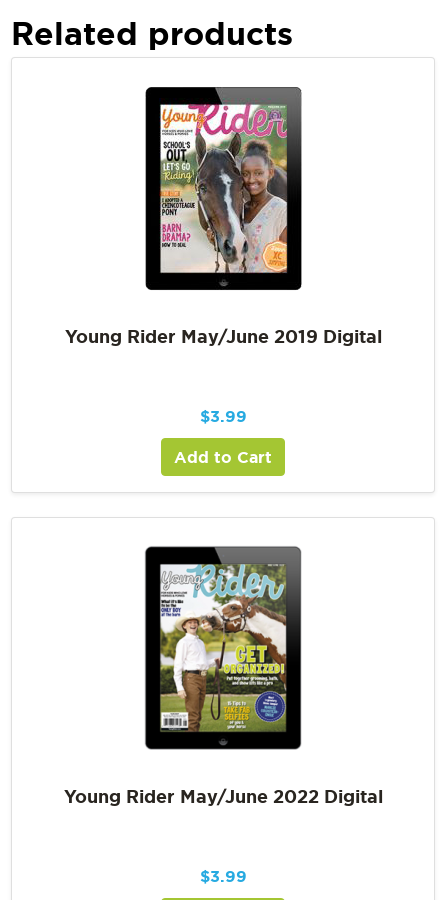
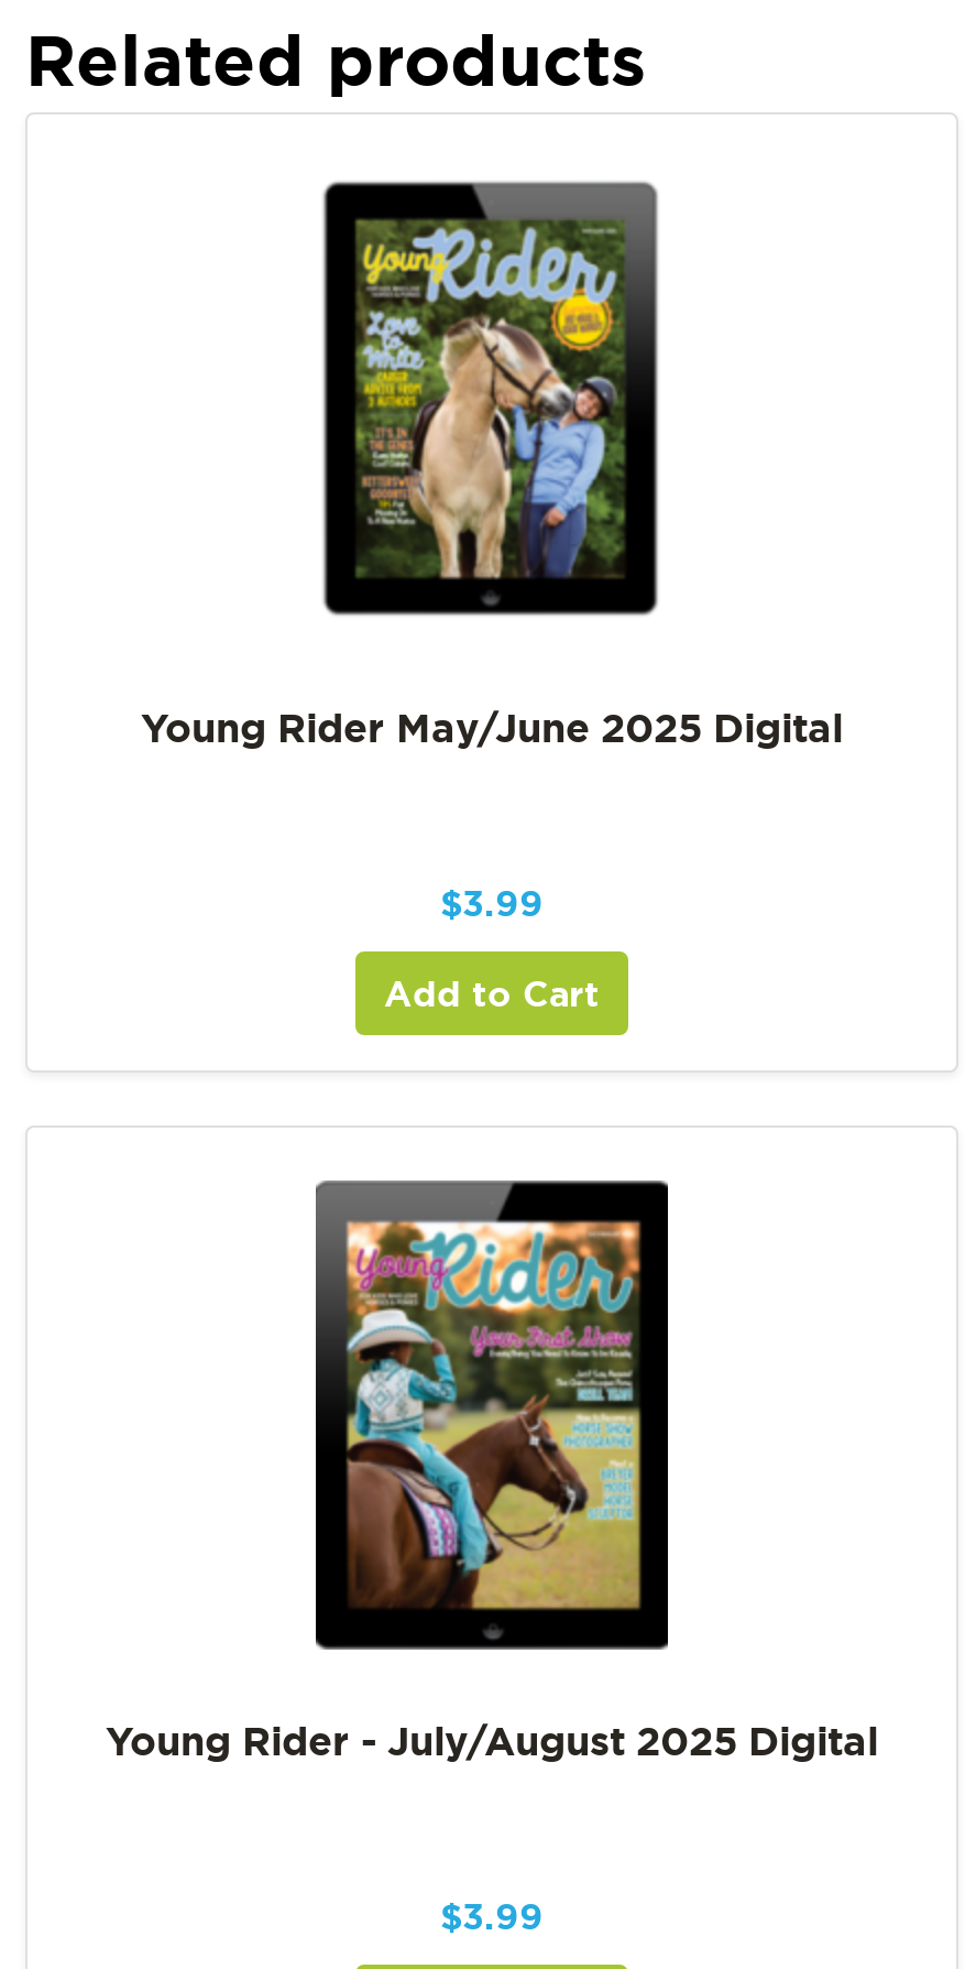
[64,86,381,346] [image] | Young Rider May/June 2019 Digital -> [141,178,843,749] [image] | Young Rider May/June 2025 Digital
[63,542,382,806] [image] | Young Rider May/June 2022 Digital -> [106,1178,878,1763] [image] | Young Rider - July/August 2025 Digital

